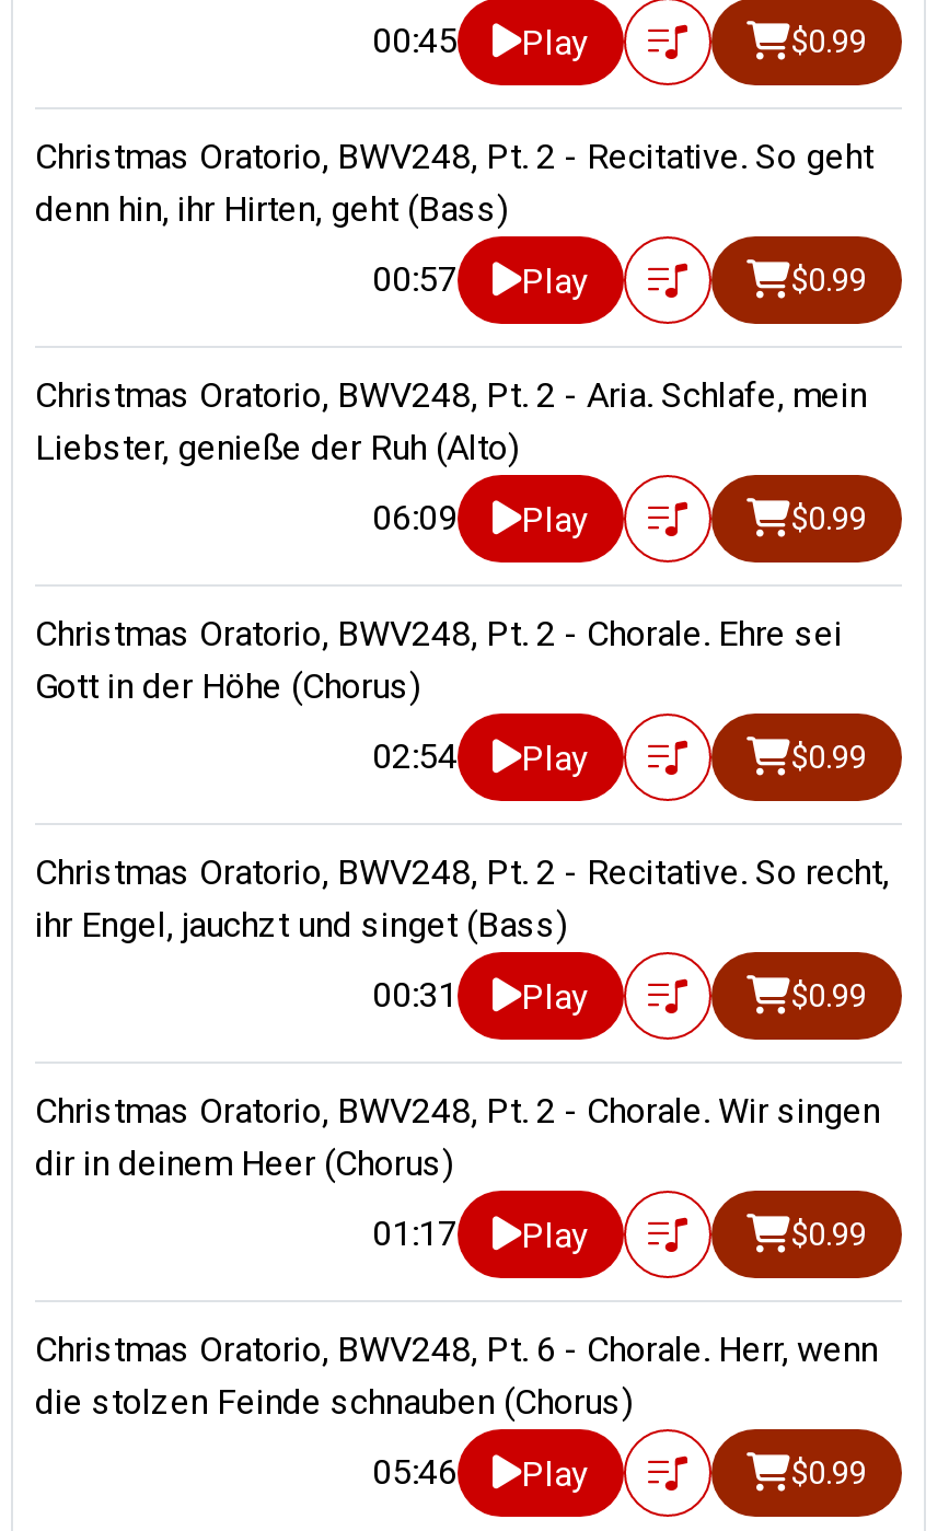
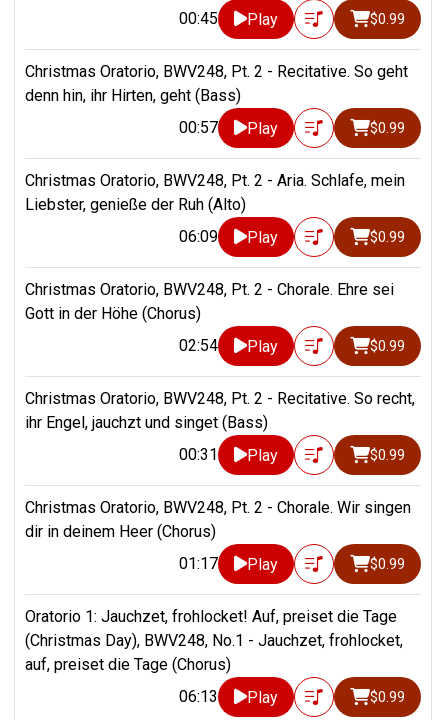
[35,1328,878,1422] Christmas Oratorio, BWV248, Pt. 6 - Chorale. Herr, wenn | die stolzen Feinde schnauben (Chorus) -> [25,607,403,674] Oratorio 1: Jauchzet, frohlocket! Auf, preiset die Tage | (Christmas Day), BWV248, No.1 - Jauchzet, frohlocket, | auf, preiset die Tage (Chorus)
[372,1451,589,1496] 05:46 Play -> [179,687,278,707] 06:13 Play

